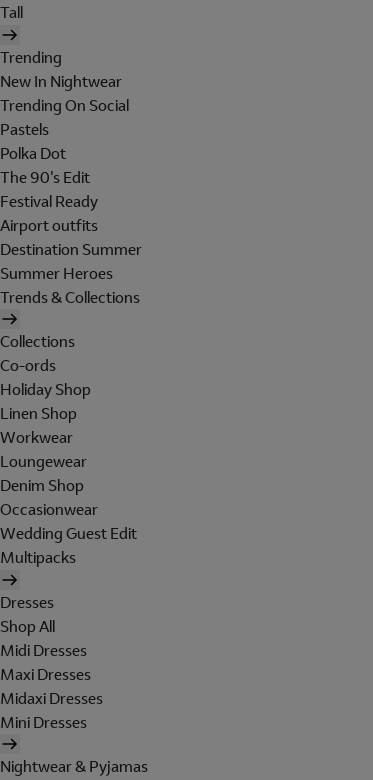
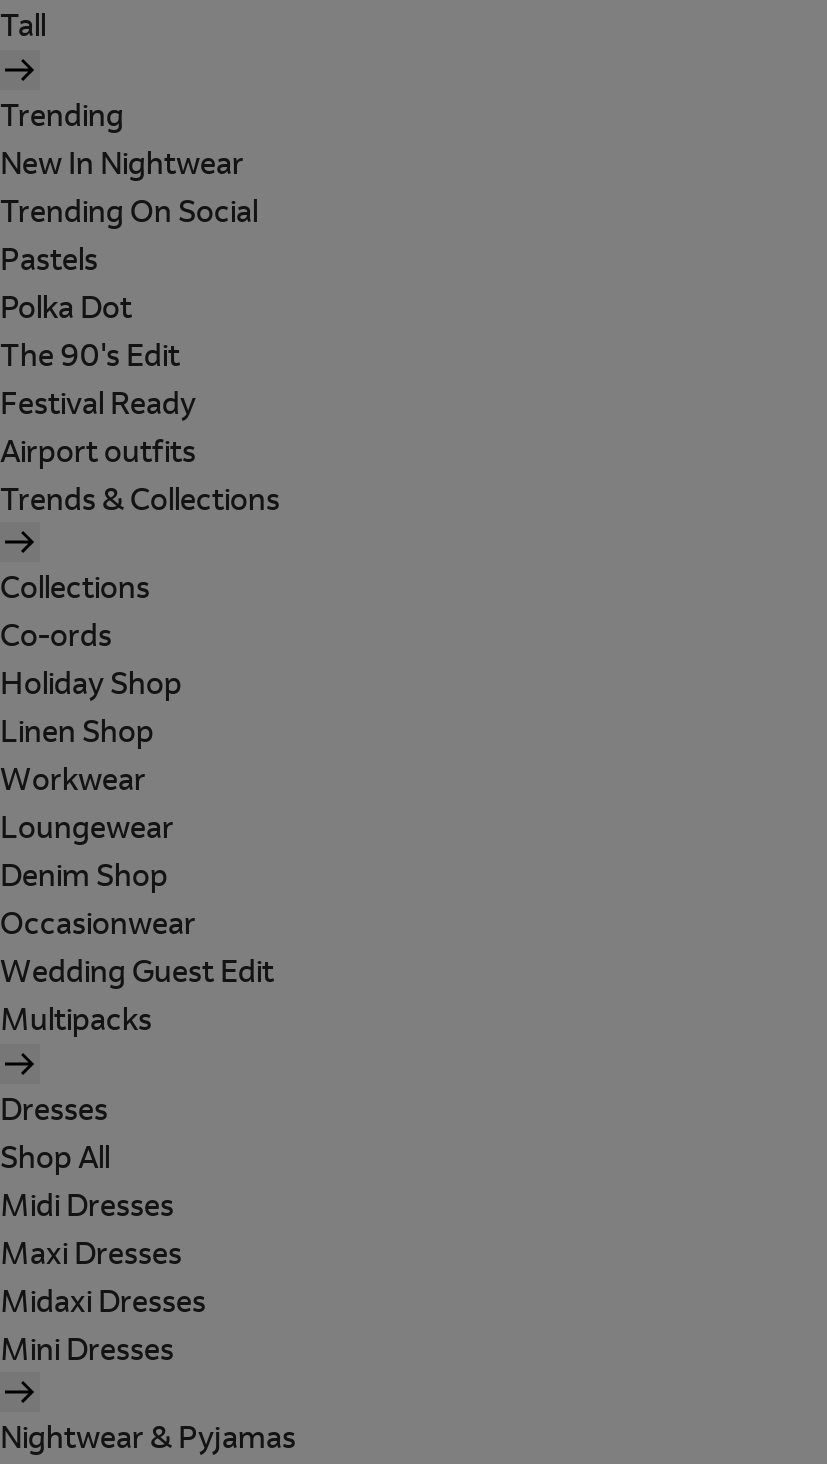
[0,239,142,283] Destination Summer | Summer Heroes -> none

